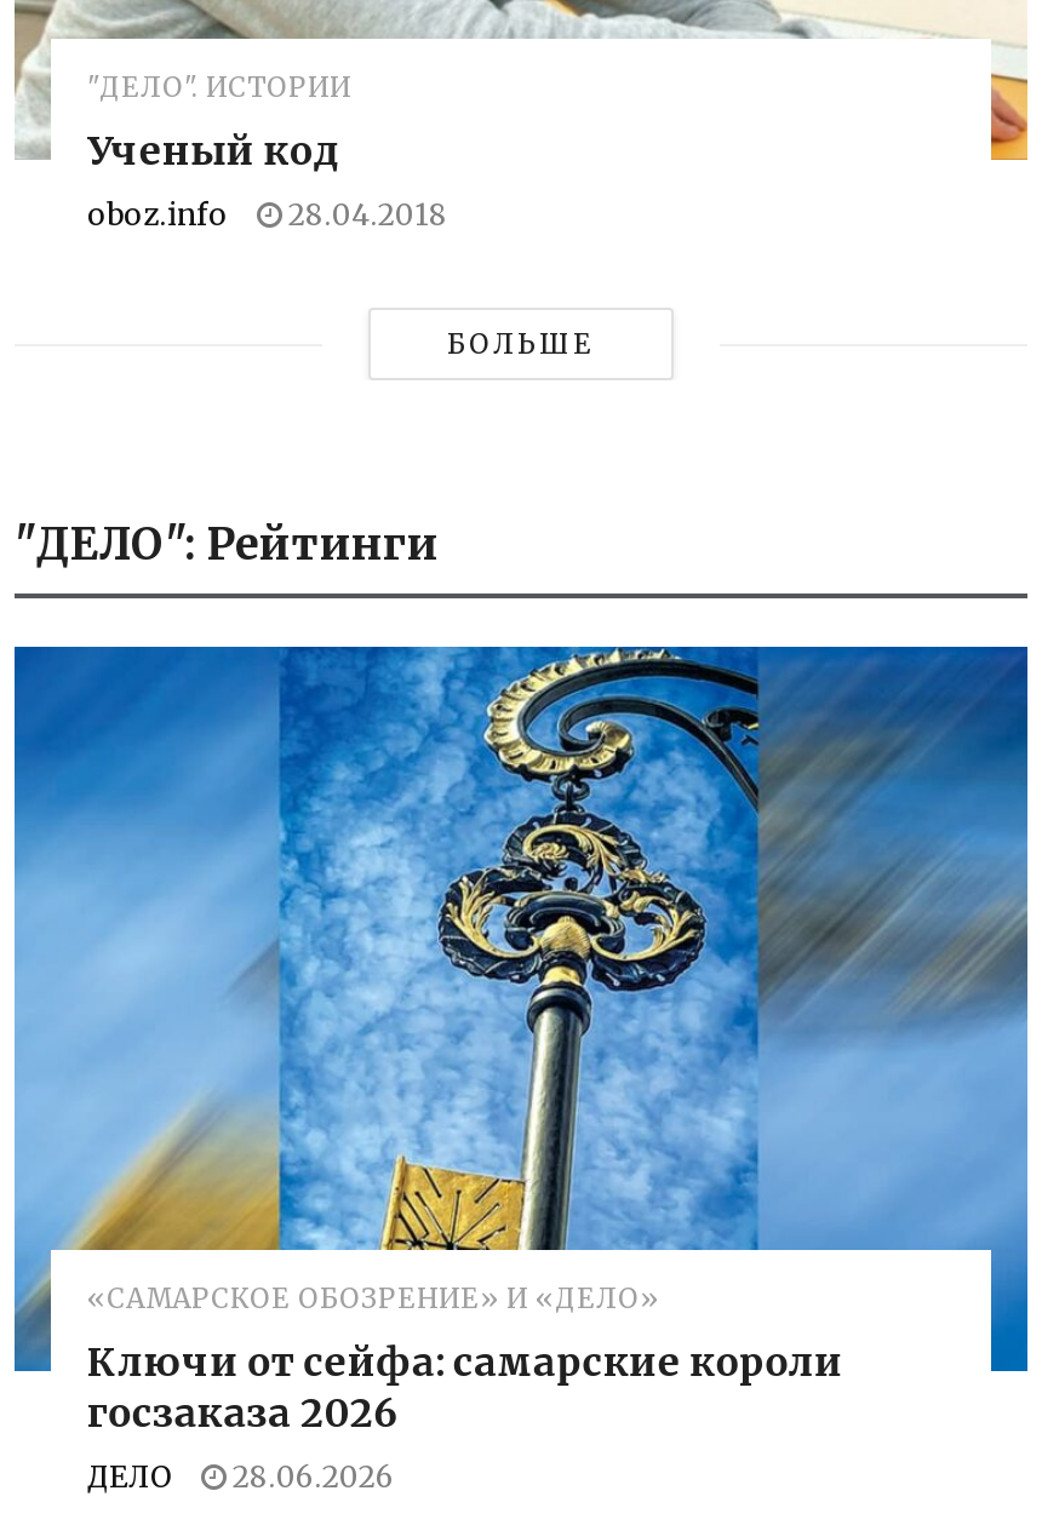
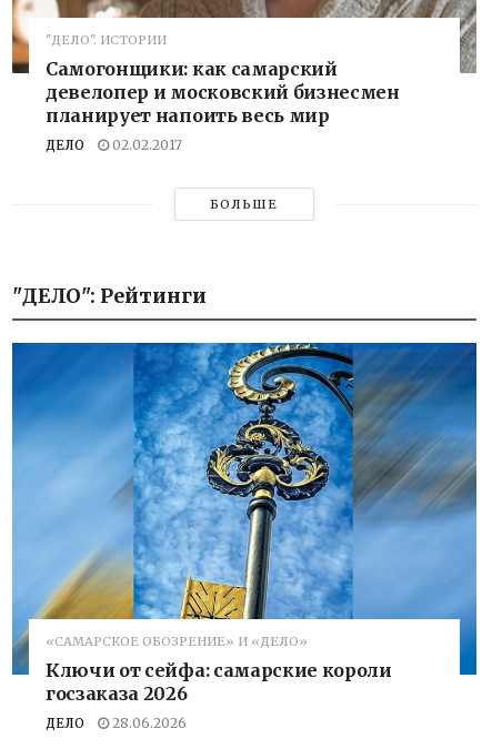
[87,127,448,234] Ученый код | oboz.info | 28.04.2018 -> [46,58,400,154] Самогонщики: как самарский | девелопер и московский бизнесмен | планирует напоить весь мир | ДЕЛО | 02.02.2017

